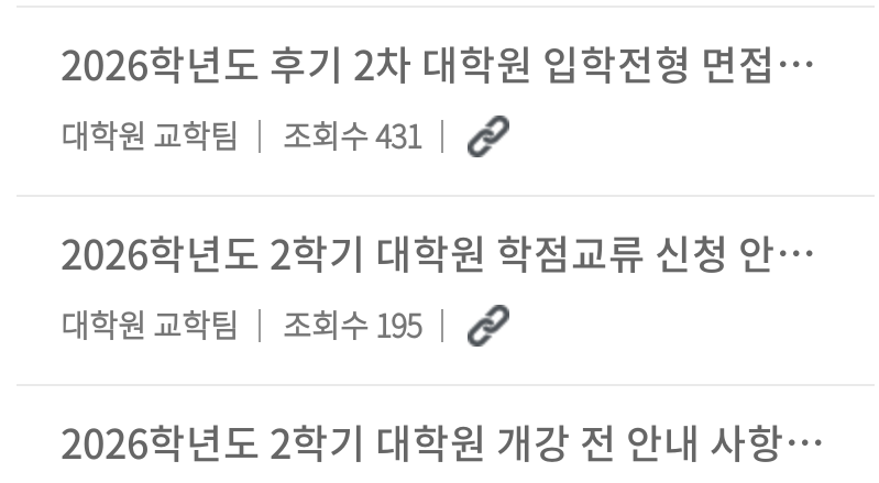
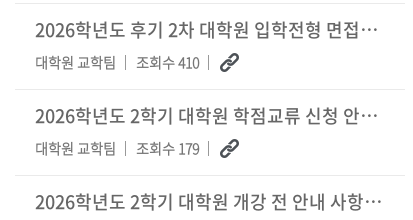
[61,113,421,157] 대학원 교학팀 조회수 431 -> [35,52,199,72] 대학원 교학팀 조회수 410
[61,302,421,346] 대학원 교학팀 조회수 195 -> [35,138,199,158] 대학원 교학팀 조회수 179

